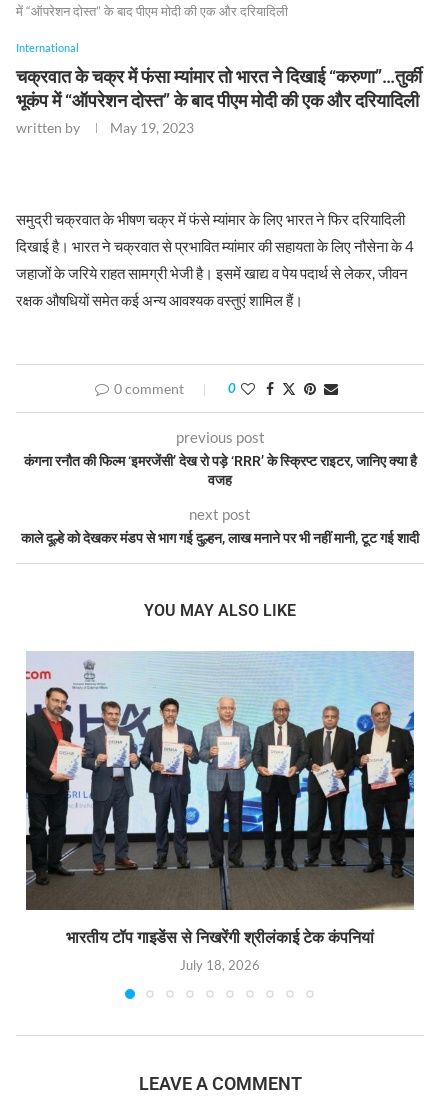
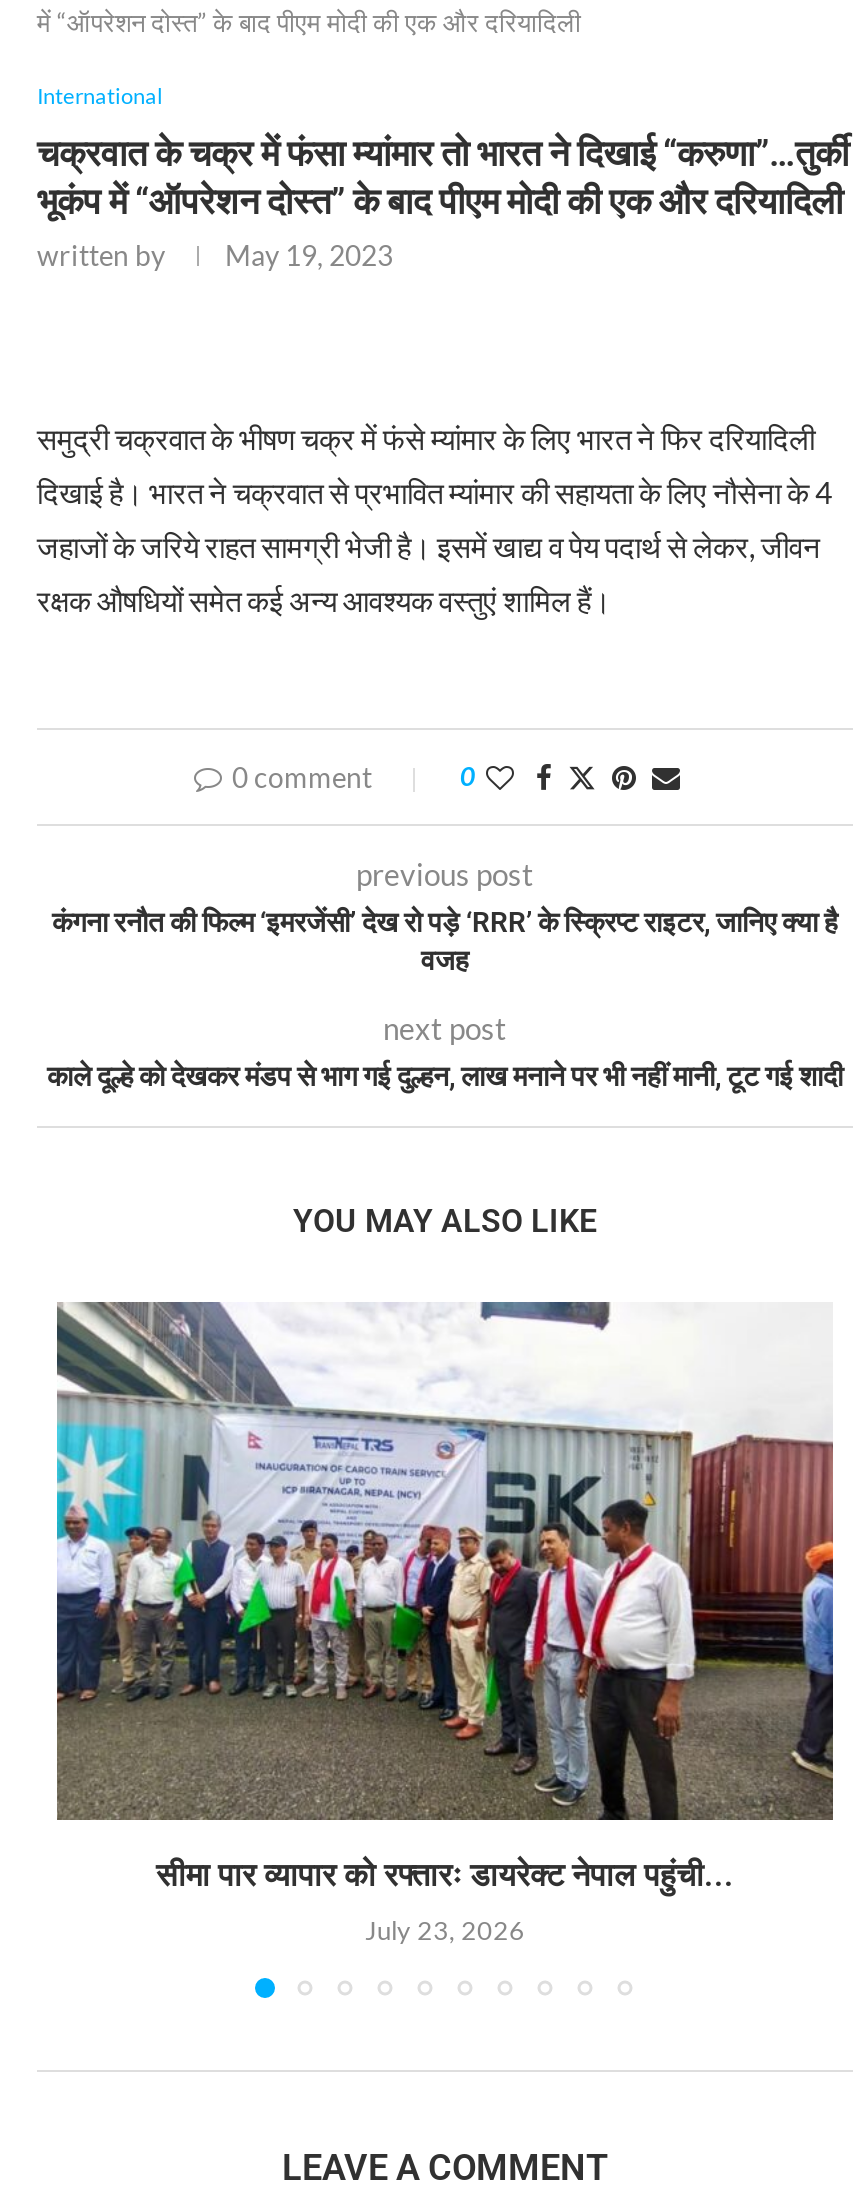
[25,651,415,947] [image] | भारतीय टॉप गाइडेंस से निखरेंगी श्रीलंकाई टेक कंपनियां -> [55,1300,835,1893] [image] | सीमा पार व्यापार को रफ्तारः डायरेक्ट नेपाल पहुंची...
[180,957,260,973] July 18, 2026 -> [365,1913,525,1945] July 23, 2026

